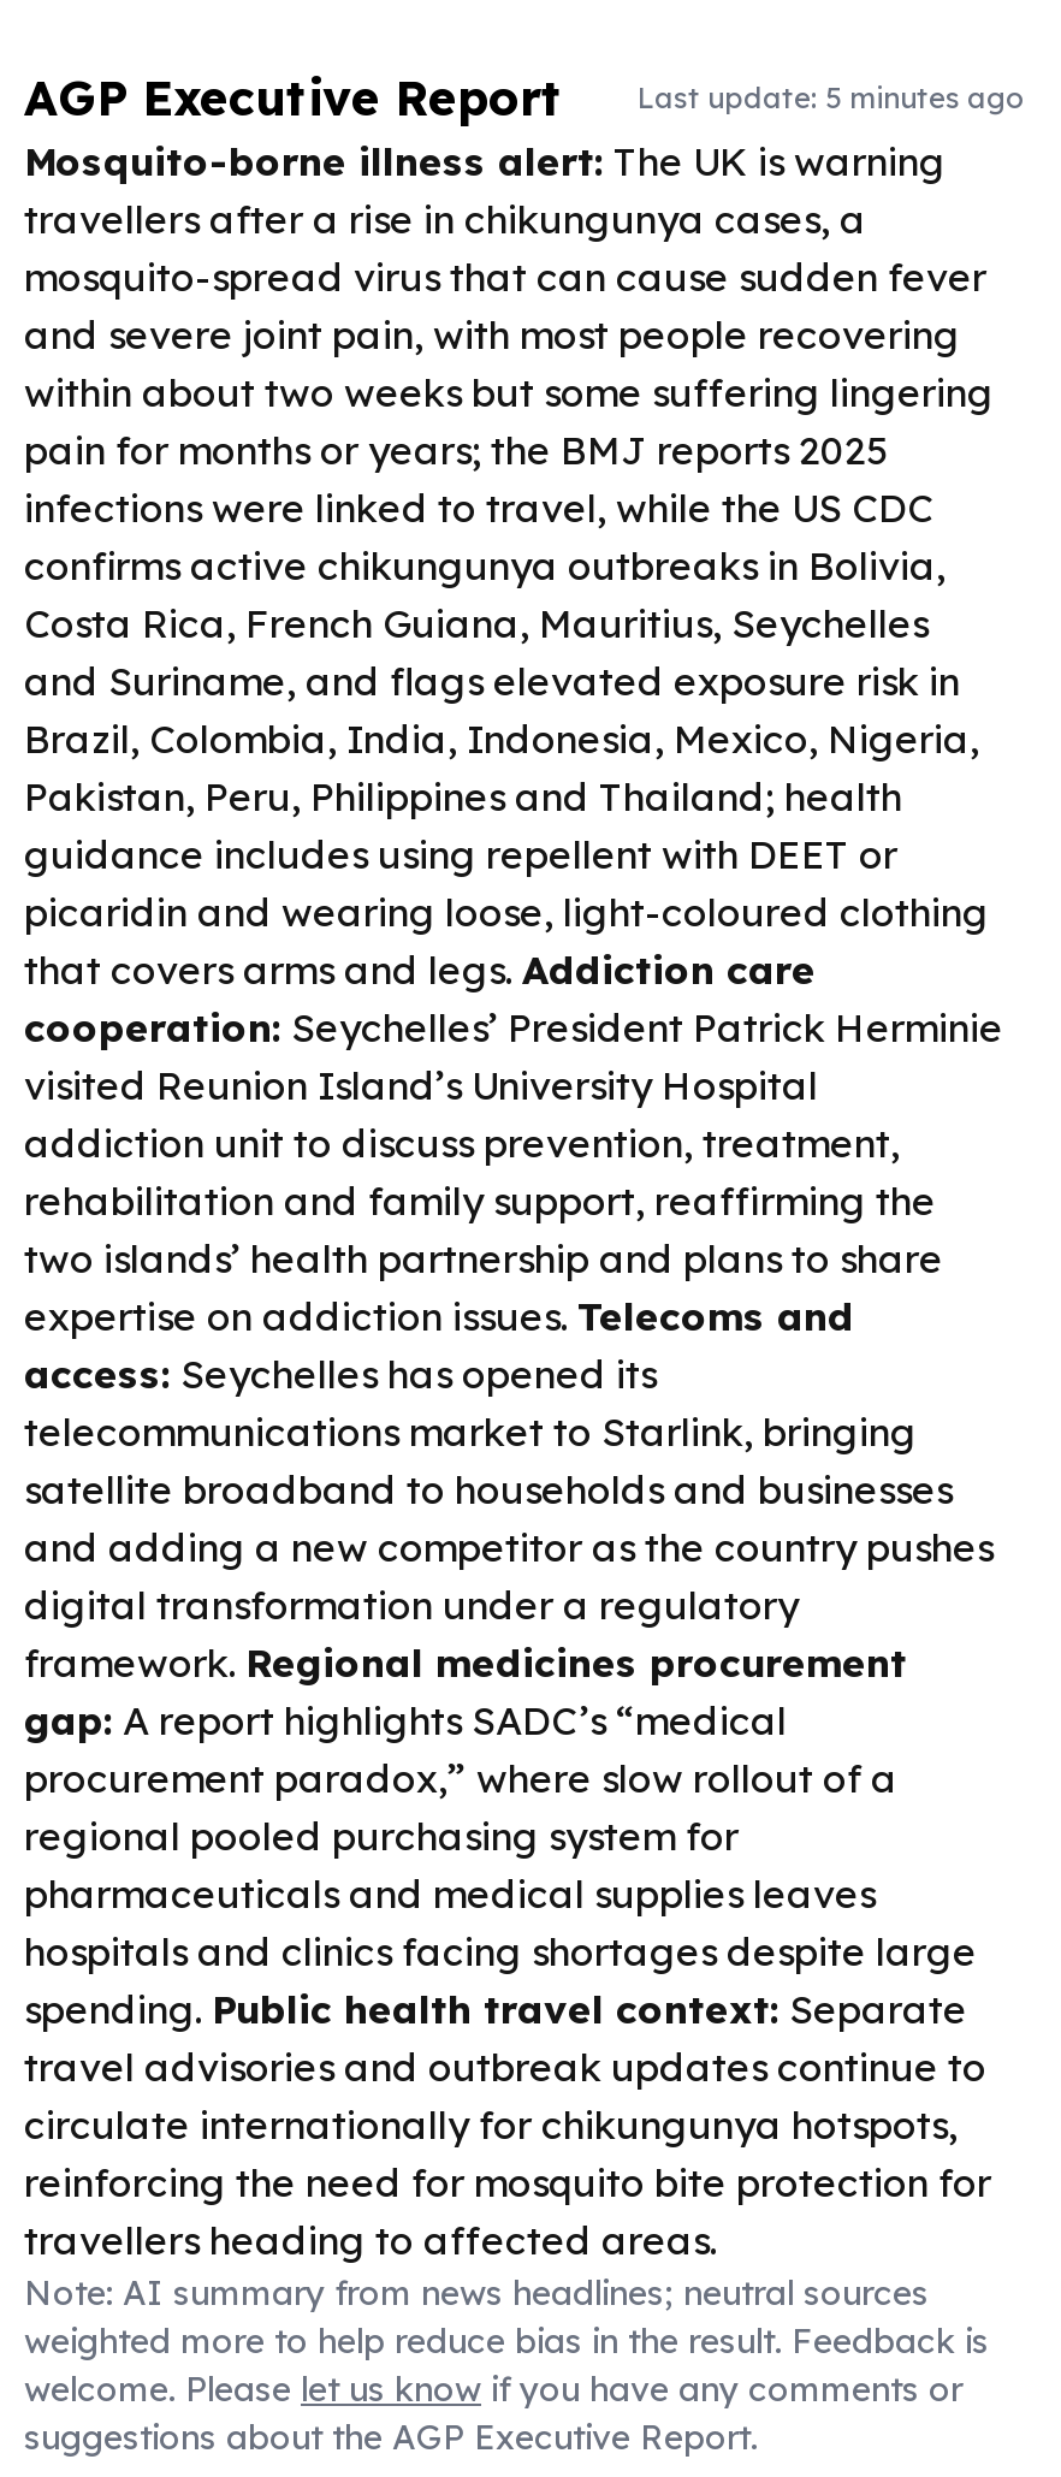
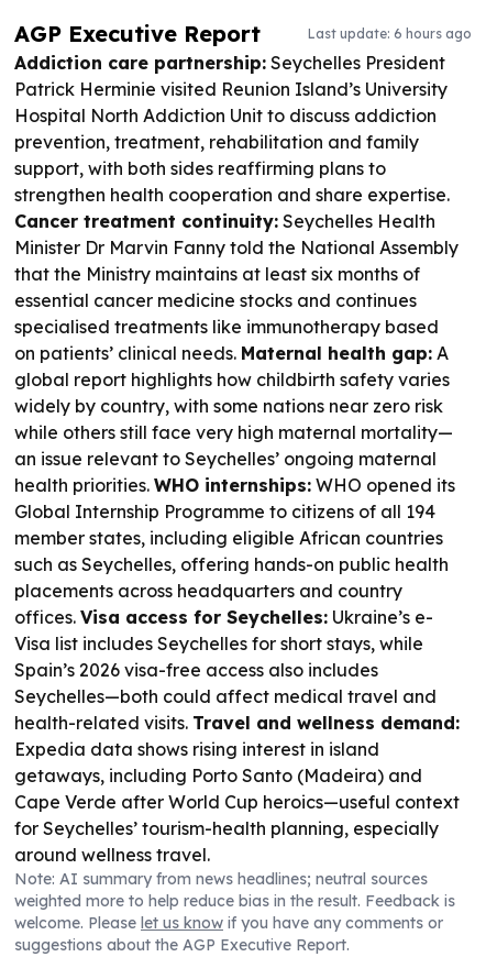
[24,79,1025,2264] Last update: 5 minutes ago | Mosquito-borne illness alert: The UK is warning | travellers after a rise in chikungunya cases, a | mosquito-spread virus that can cause sudden fever | and severe joint pain, with most people recovering | within about two weeks but some suffering lingering | pain for months or years; the BMJ reports 2025 | infections were linked to travel, while the US CDC | confirms active chikungunya outbreaks in Bolivia, | Costa Rica, French Guiana, Mauritius, Seychelles | and Suriname, and flags elevated exposure risk in | Brazil, Colombia, India, Indonesia, Mexico, Nigeria, | Pakistan, Peru, Philippines and Thailand; health | guidance includes using repellent with DEET or | picaridin and wearing loose, light-coloured clothing | that covers arms and legs. Addiction care | cooperation: Seychelles’ President Patrick Herminie | visited Reunion Island’s University Hospital | addiction unit to discuss prevention, treatment, | rehabilitation and family support, reaffirming the | two islands’ health partnership and plans to share | expertise on addiction issues. Telecoms and | access: Seychelles has opened its | telecommunications market to Starlink, bringing | satellite broadband to households and businesses | and adding a new competitor as the country pushes | digital transformation under a regulatory | framework. Regional medicines procurement | gap: A report highlights SADC’s “medical | procurement paradox,” where slow rollout of a | regional pooled purchasing system for | pharmaceuticals and medical supplies leaves | hospitals and clinics facing shortages despite large | spending. Public health travel context: Separate | travel advisories and outbreak updates continue to | circulate internationally for chikungunya hotspots, | reinforcing the need for mosquito bite protection for | travellers heading to affected areas. -> [14,25,472,866] Last update: 6 hours ago | Addiction care partnership: Seychelles President | Patrick Herminie visited Reunion Island’s University | Hospital North Addiction Unit to discuss addiction | prevention, treatment, rehabilitation and family | support, with both sides reaffirming plans to | strengthen health cooperation and share expertise. | Cancer treatment continuity: Seychelles Health | Minister Dr Marvin Fanny told the National Assembly | that the Ministry maintains at least six months of | essential cancer medicine stocks and continues | specialised treatments like immunotherapy based | on patients’ clinical needs. Maternal health gap: A | global report highlights how childbirth safety varies | widely by country, with some nations near zero risk | while others still face very high maternal mortality— | an issue relevant to Seychelles’ ongoing maternal | health priorities. WHO internships: WHO opened its | Global Internship Programme to citizens of all 194 | member states, including eligible African countries | such as Seychelles, offering hands-on public health | placements across headquarters and country | offices. Visa access for Seychelles: Ukraine’s e- | Visa list includes Seychelles for short stays, while | Spain’s 2026 visa-free access also includes | Seychelles—both could affect medical travel and | health-related visits. Travel and wellness demand: | Expedia data shows rising interest in island | getaways, including Porto Santo (Madeira) and | Cape Verde after World Cup heroics—useful context | for Seychelles’ tourism-health planning, especially | around wellness travel.

